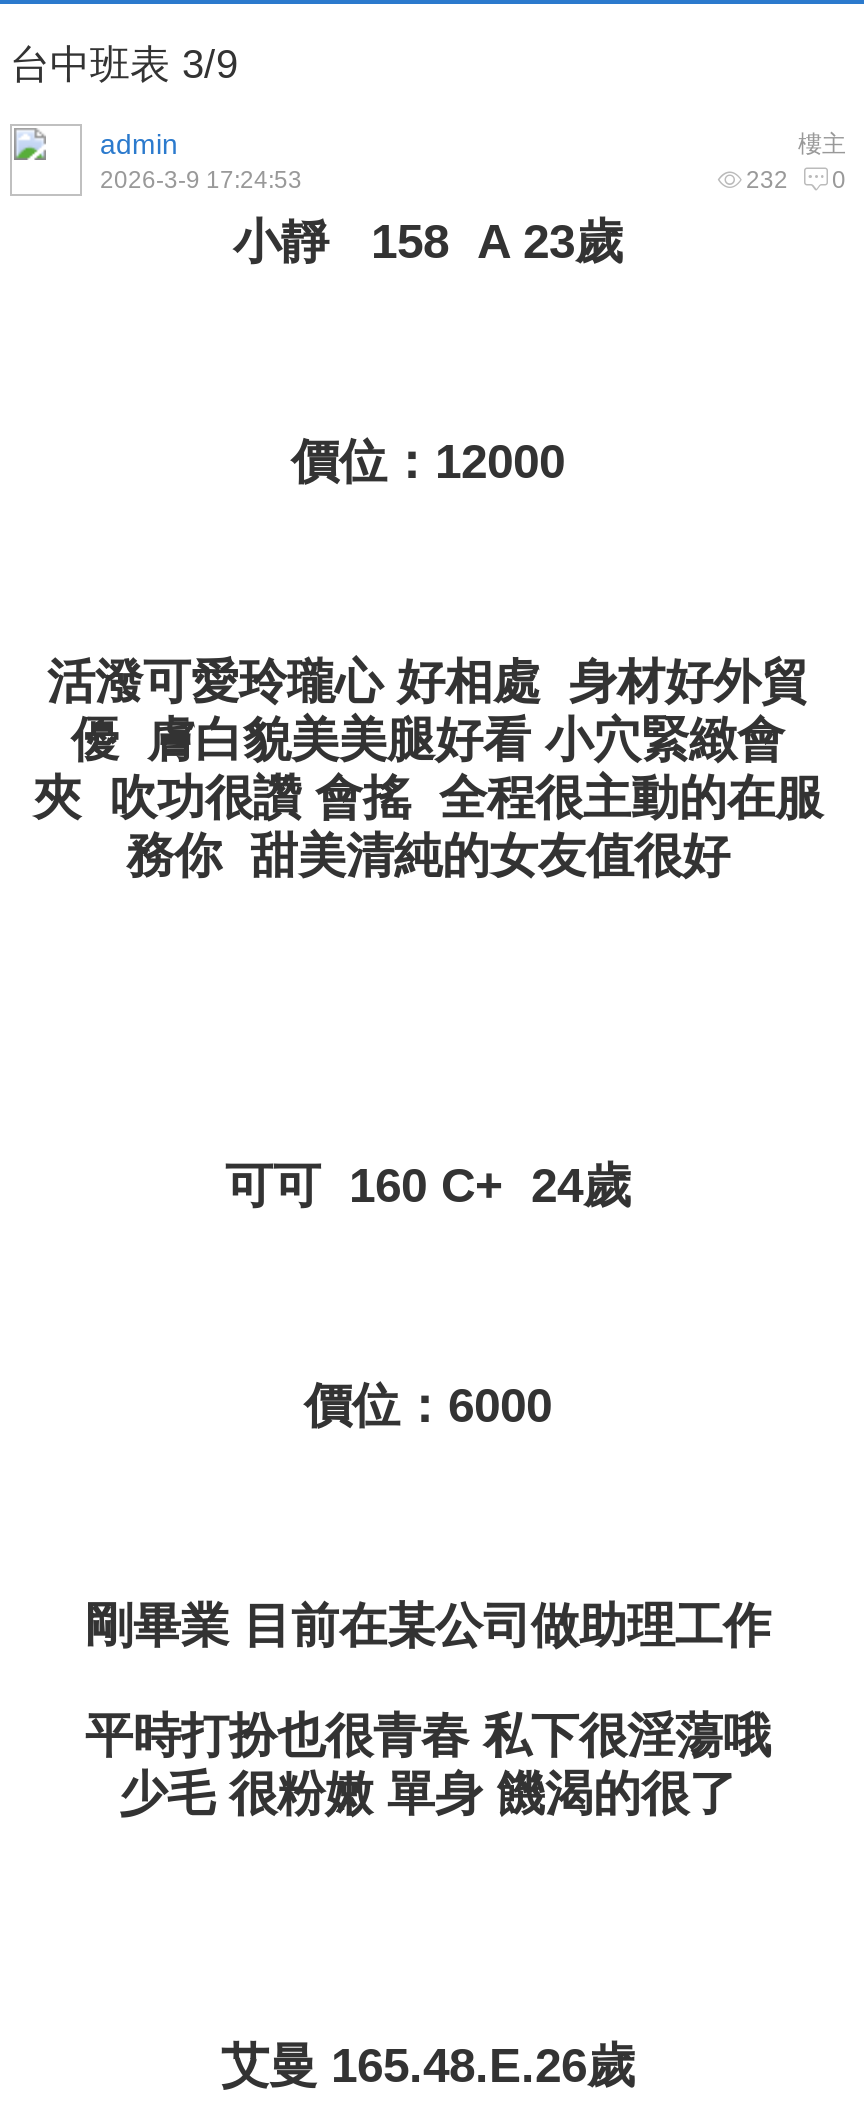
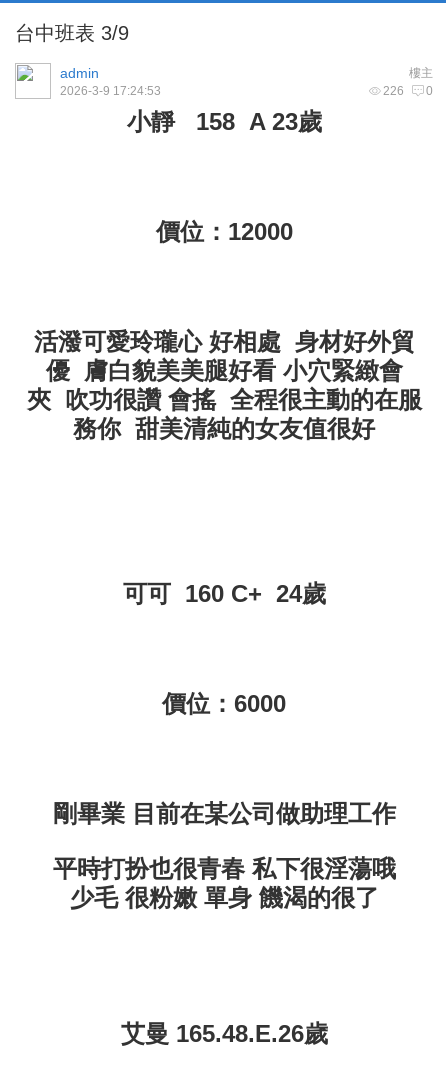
[746,166,846,194] 232 0 -> [383,84,433,98] 226 0

